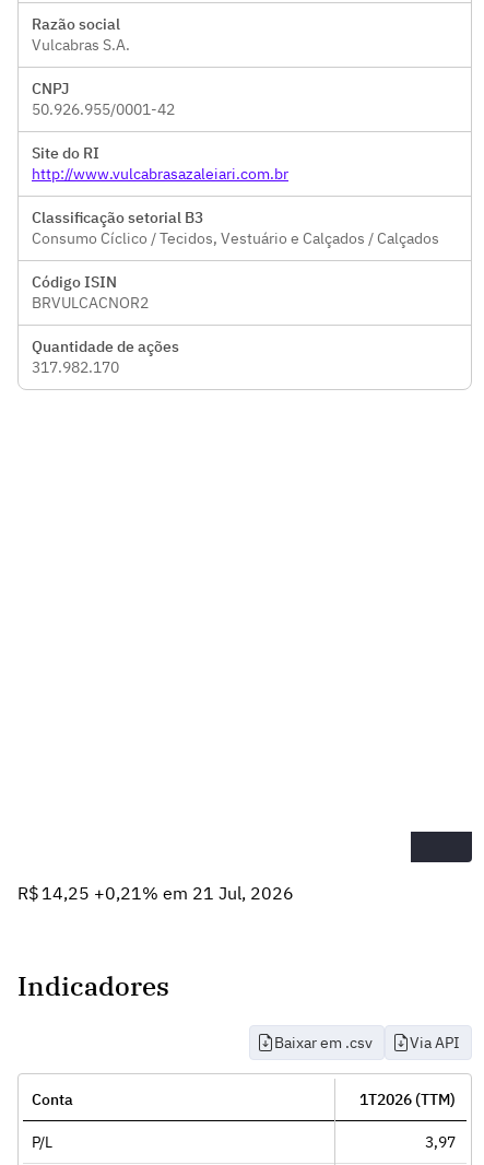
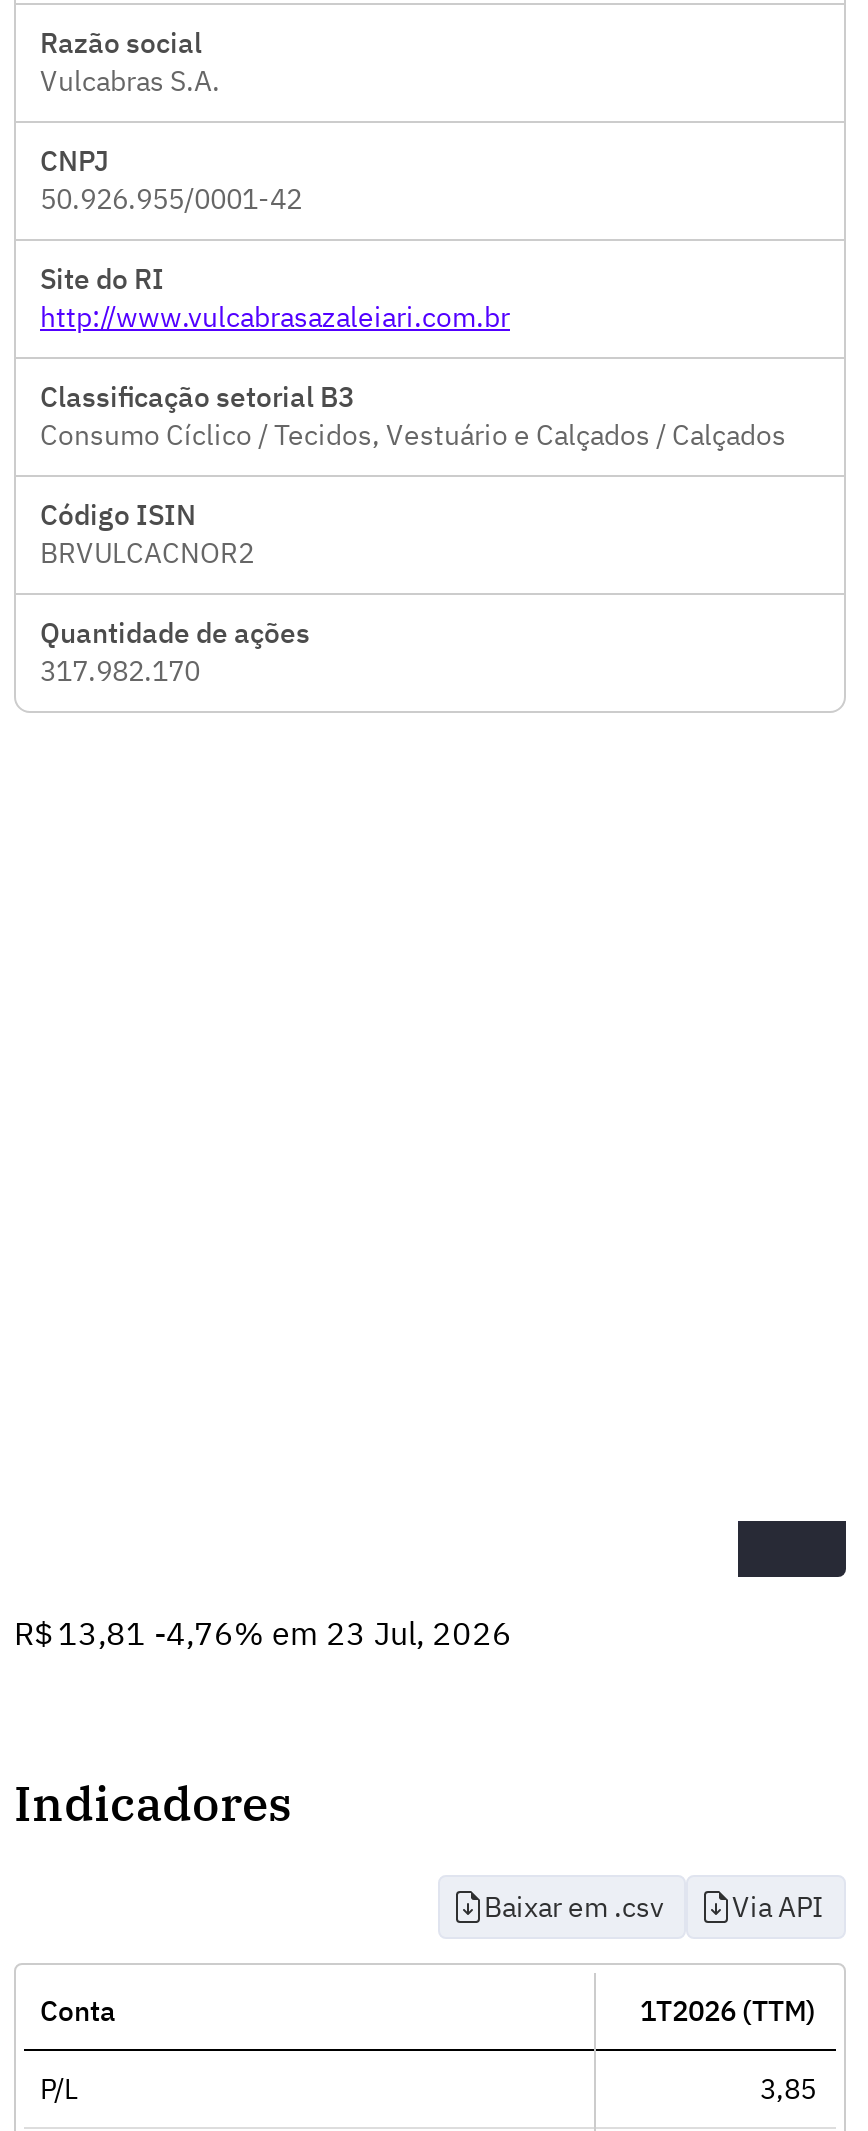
[17,882,294,904] R$ 14,25 +0,21% em 21 Jul, 2026 -> [14,1613,512,1653] R$ 13,81 -4,76% em 23 Jul, 2026
[425,1132,456,1152] 3,97 -> [760,2071,816,2107] 3,85

